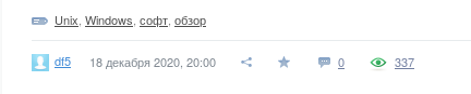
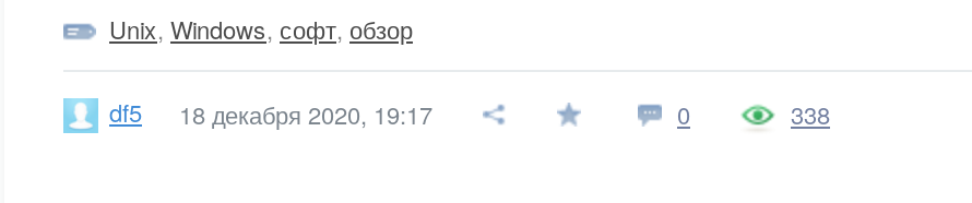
[55,52,216,70] df5 18 декабря 2020, 20:00 -> [109,94,432,131] df5 18 декабря 2020, 19:17
[395,53,414,70] 337 -> [791,96,830,131] 338

